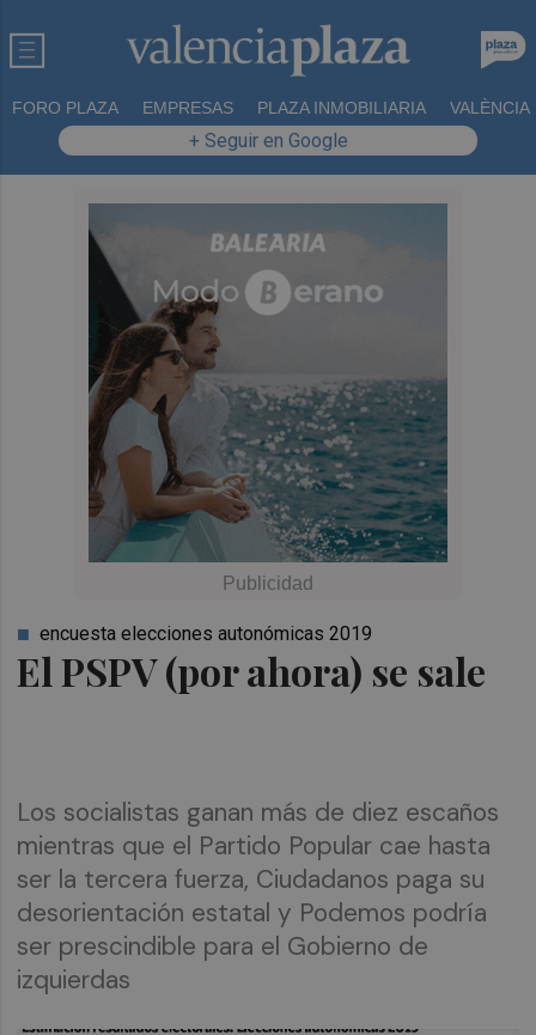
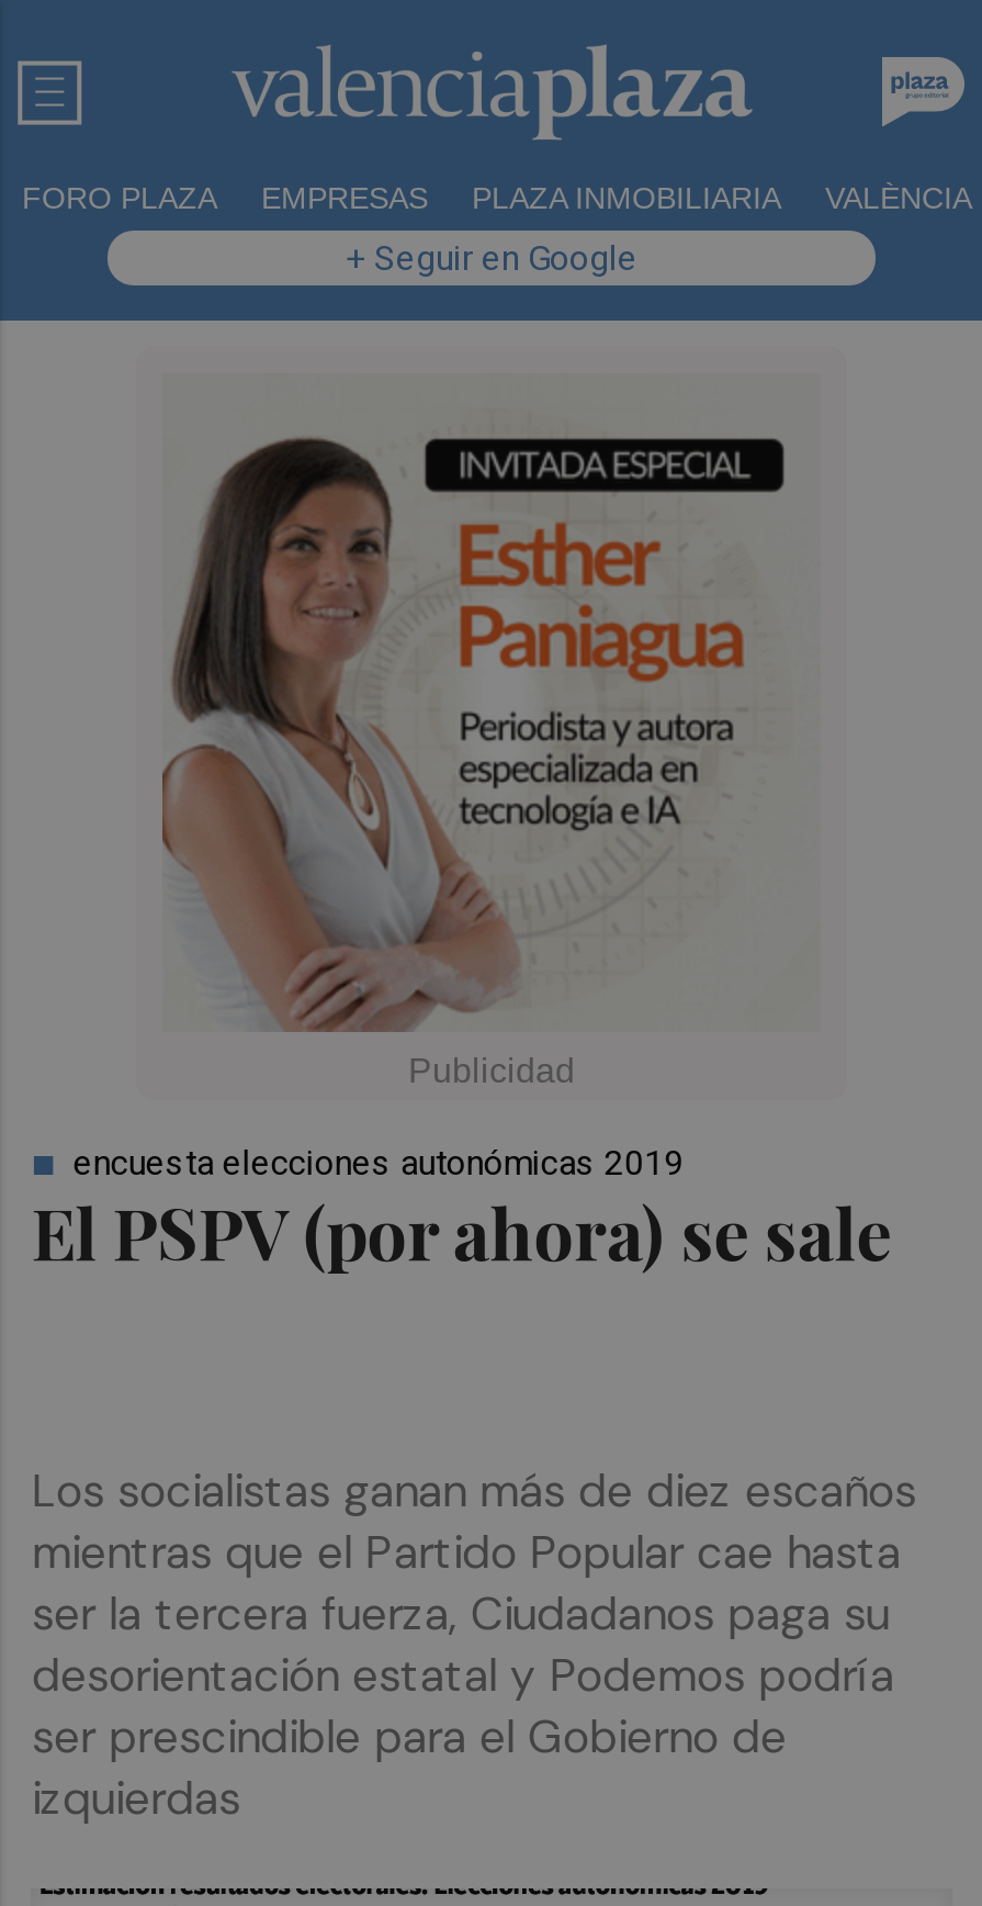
[87,202,449,564] [image] -> [160,373,821,1032] [image]

